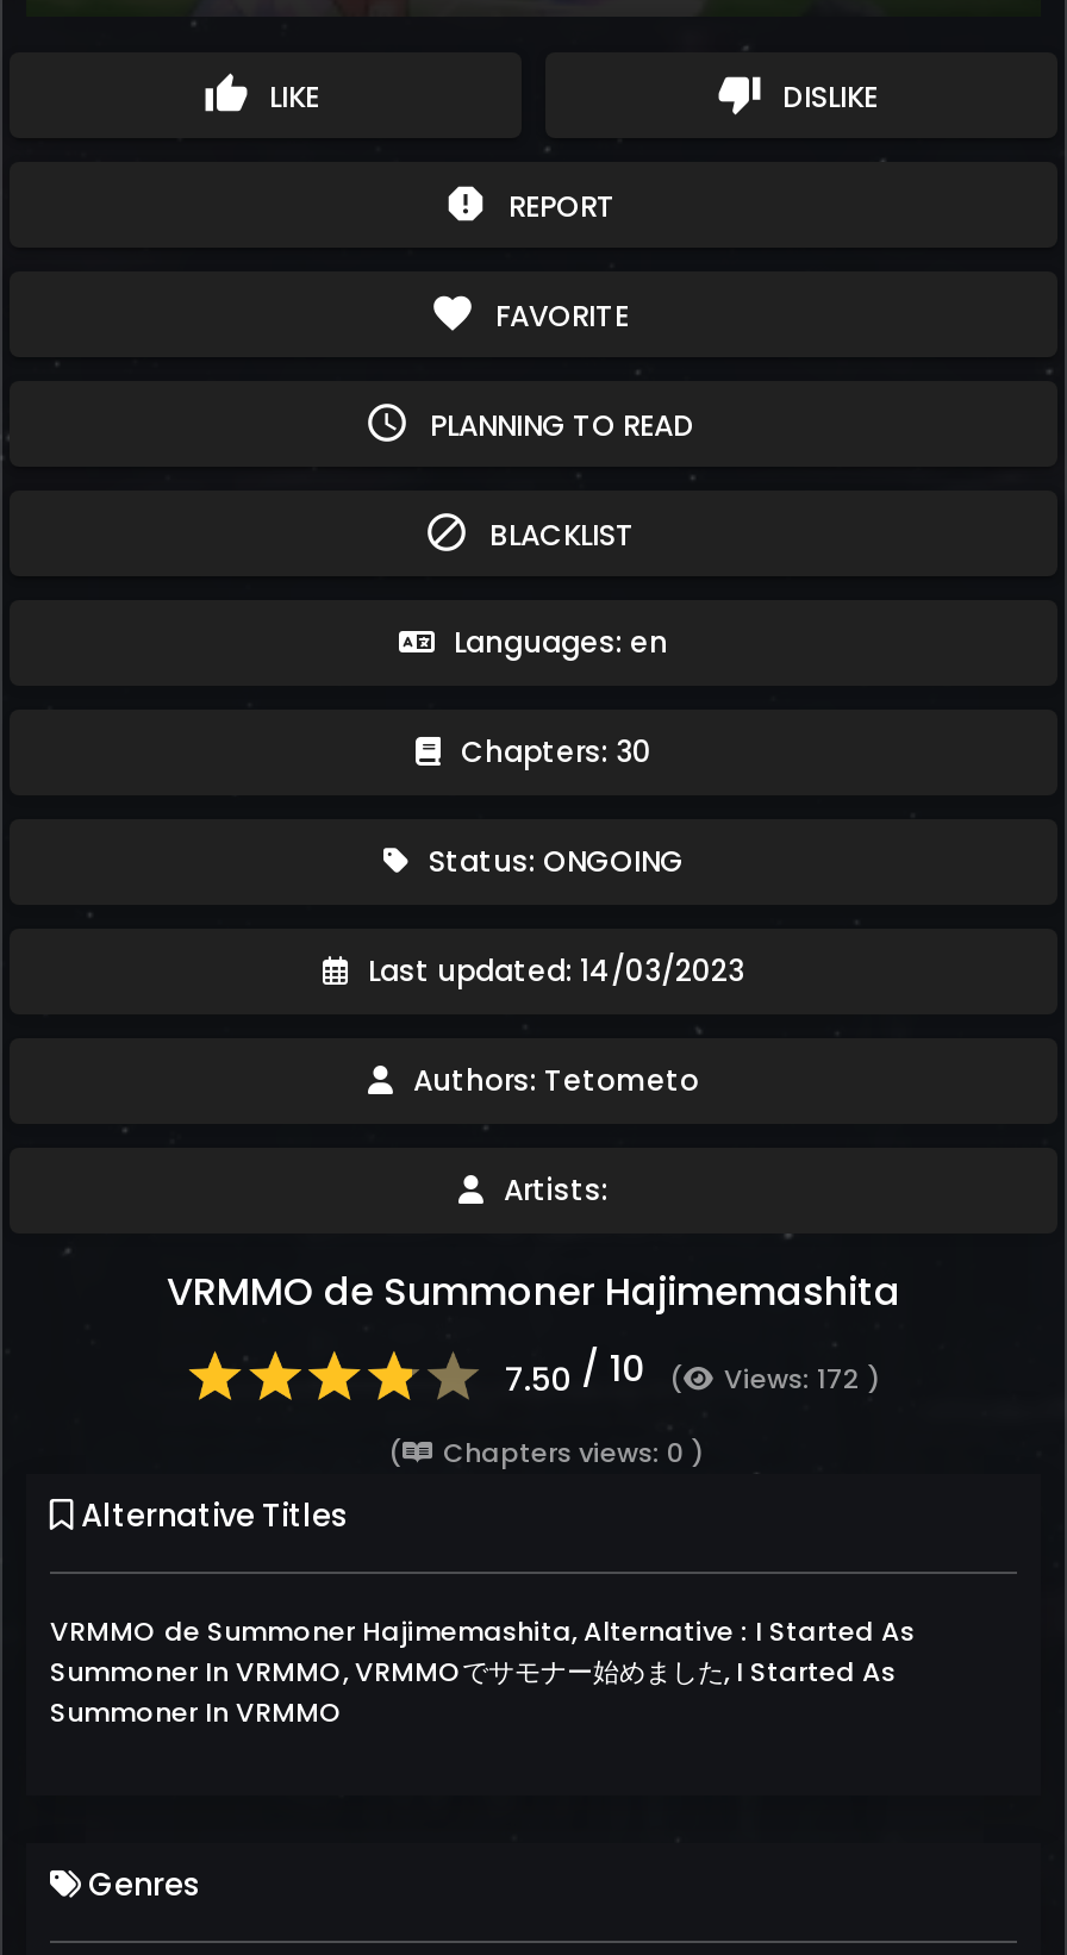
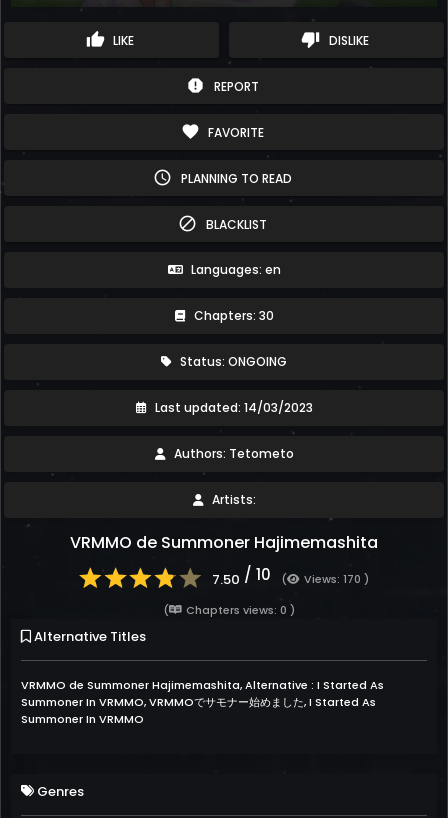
[724,1360,879,1398] Views: 172 ) -> [304,571,369,587] Views: 170 )

